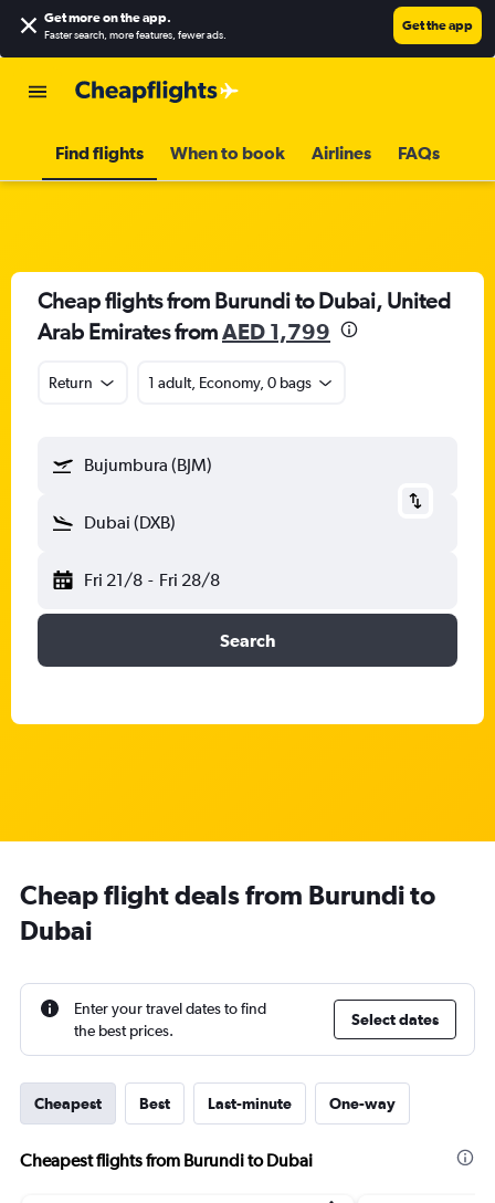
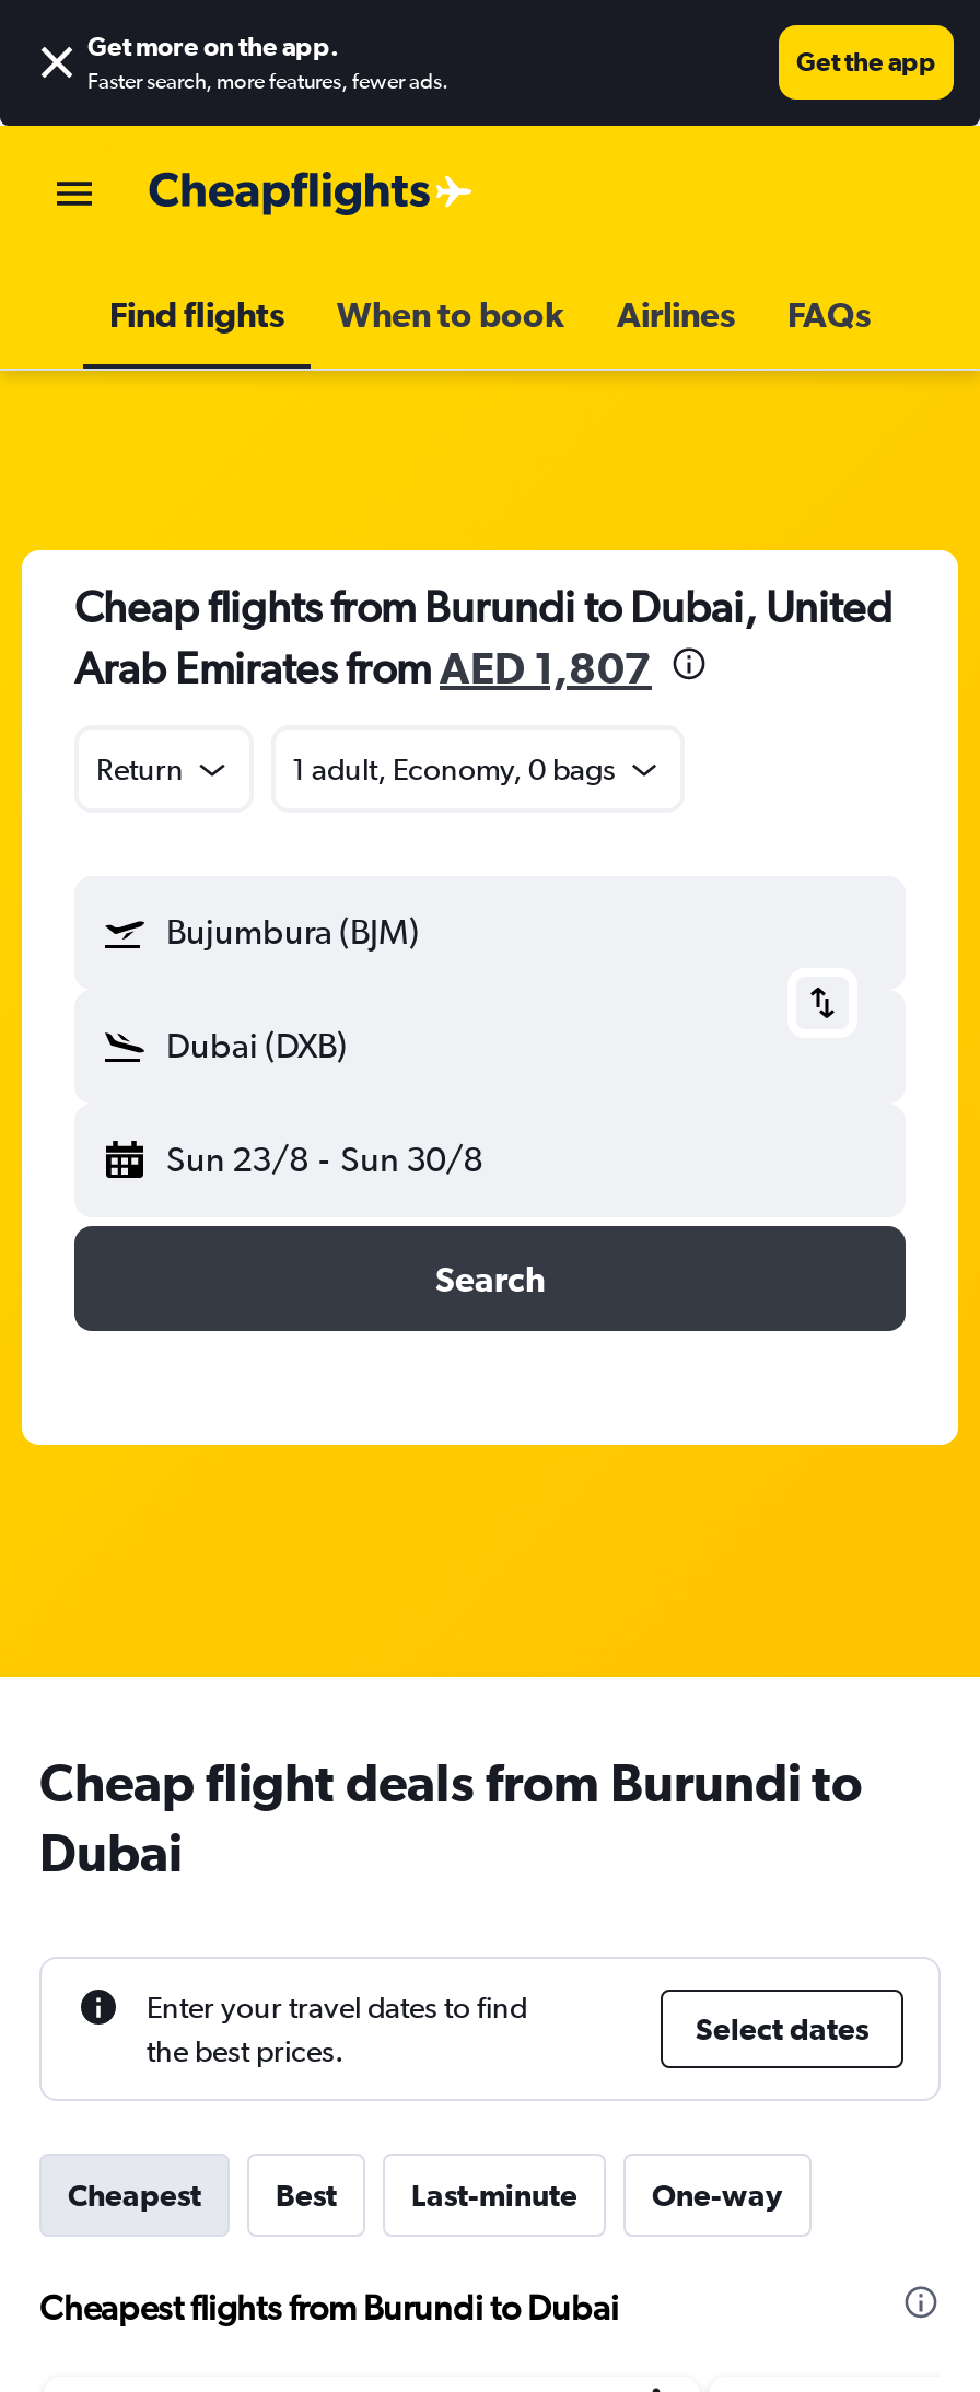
[38,318,330,344] Arab Emirates from AED 1,799 -> [74,642,652,692] Arab Emirates from AED 1,807
[84,569,219,590] Fri 21/8 - Fri 28/8 -> [166,1139,483,1180] Sun 23/8 - Sun 30/8

